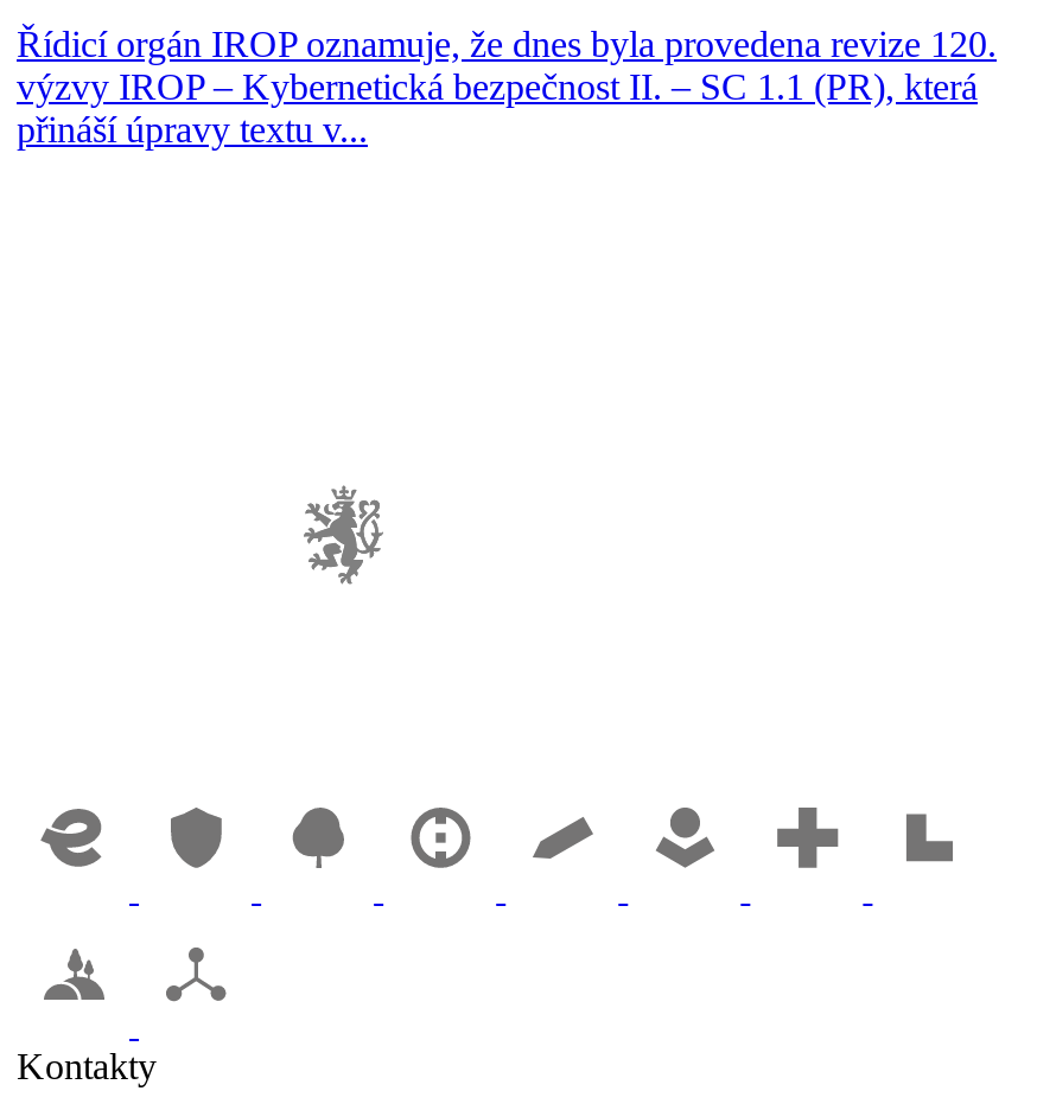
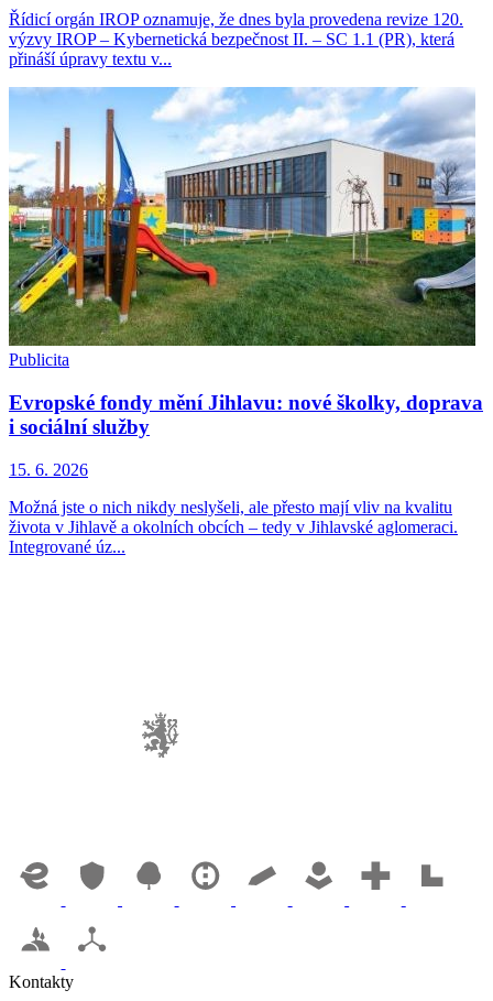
none -> [8,86,483,556] [image] | Publicita | Evropské fondy mění Jihlavu: nové školky, doprava | i sociální služby | 15. 6. 2026 | Možná jste o nich nikdy neslyšeli, ale přesto mají vliv na kvalitu | života v Jihlavě a okolních obcích – tedy v Jihlavské aglomeraci. | Integrované úz...

